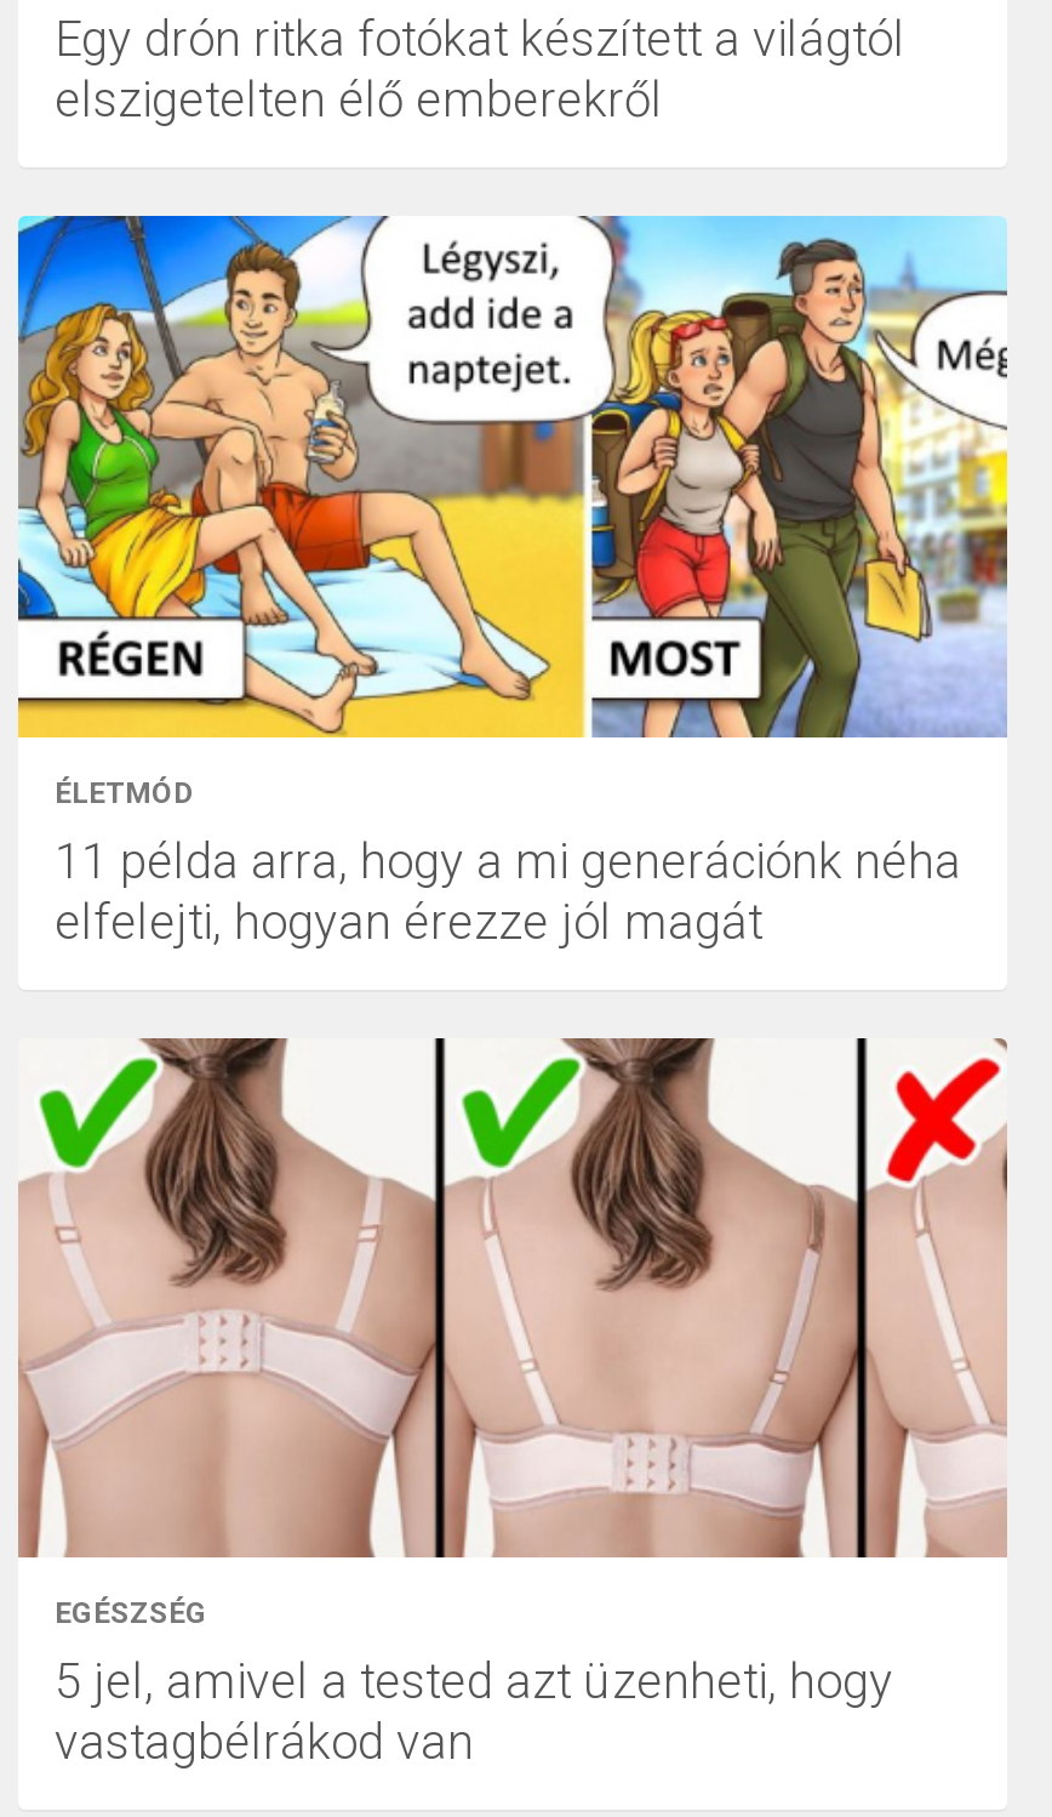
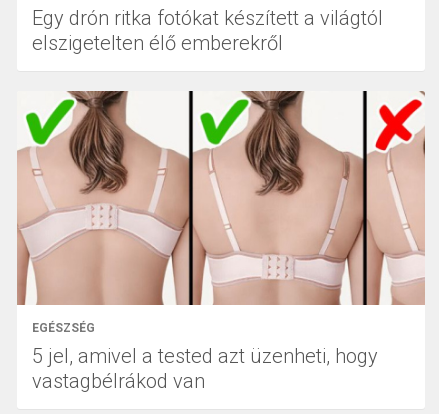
[16,213,1010,950] [image] | ÉLETMÓD | 11 példa arra, hogy a mi generációnk néha | elfelejti, hogyan érezze jól magát -> none

